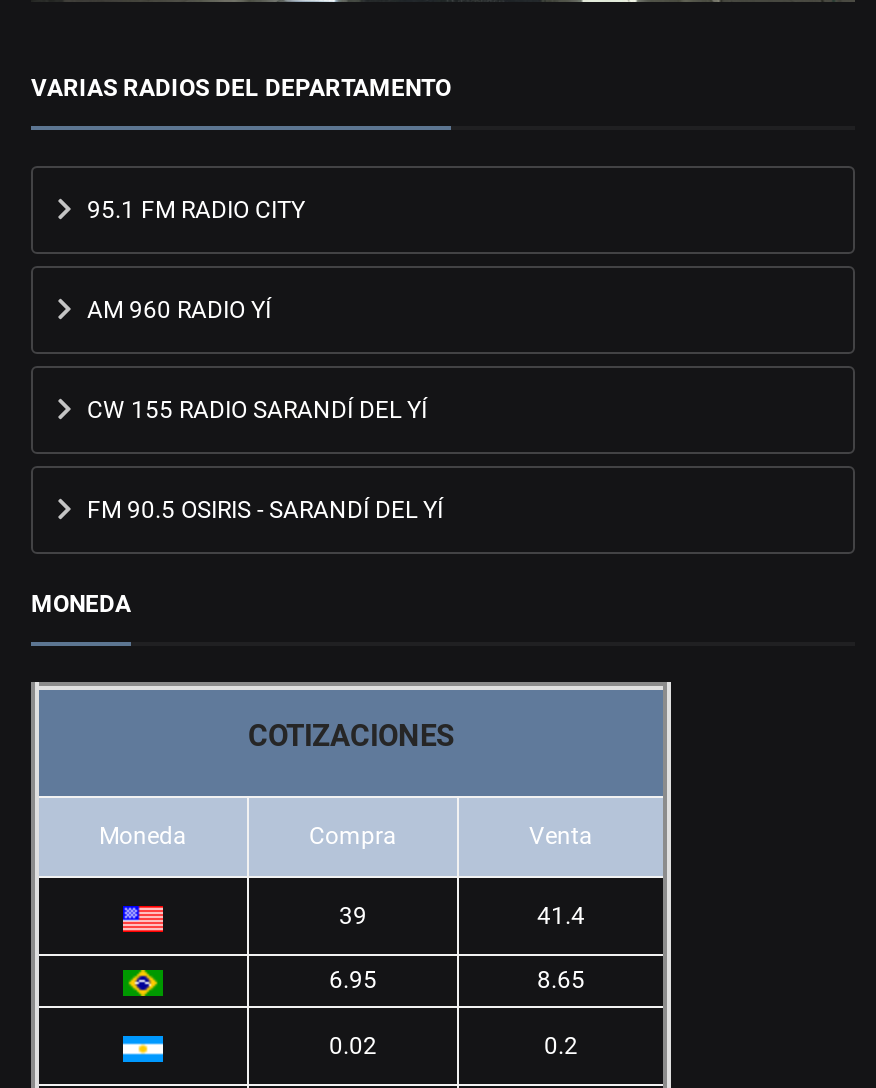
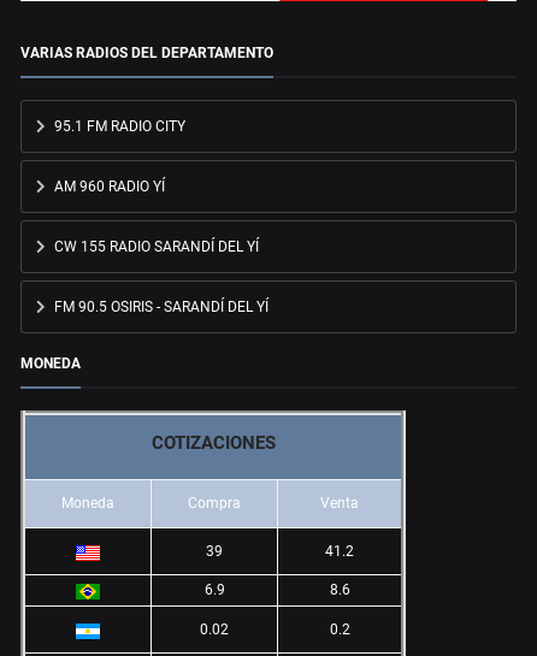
[537,903,585,931] 41.4 -> [325,543,354,560] 41.2
[329,967,377,995] 6.95 -> [204,582,225,599] 6.9
[537,967,585,995] 8.65 -> [329,582,350,599] 8.6

